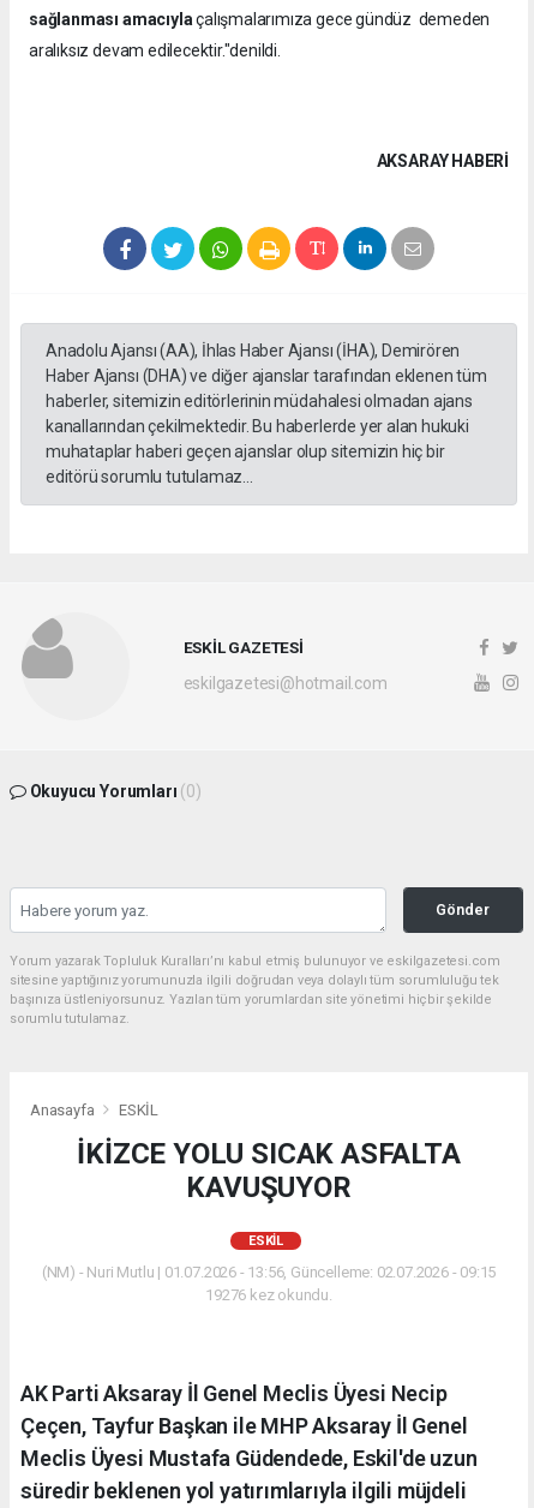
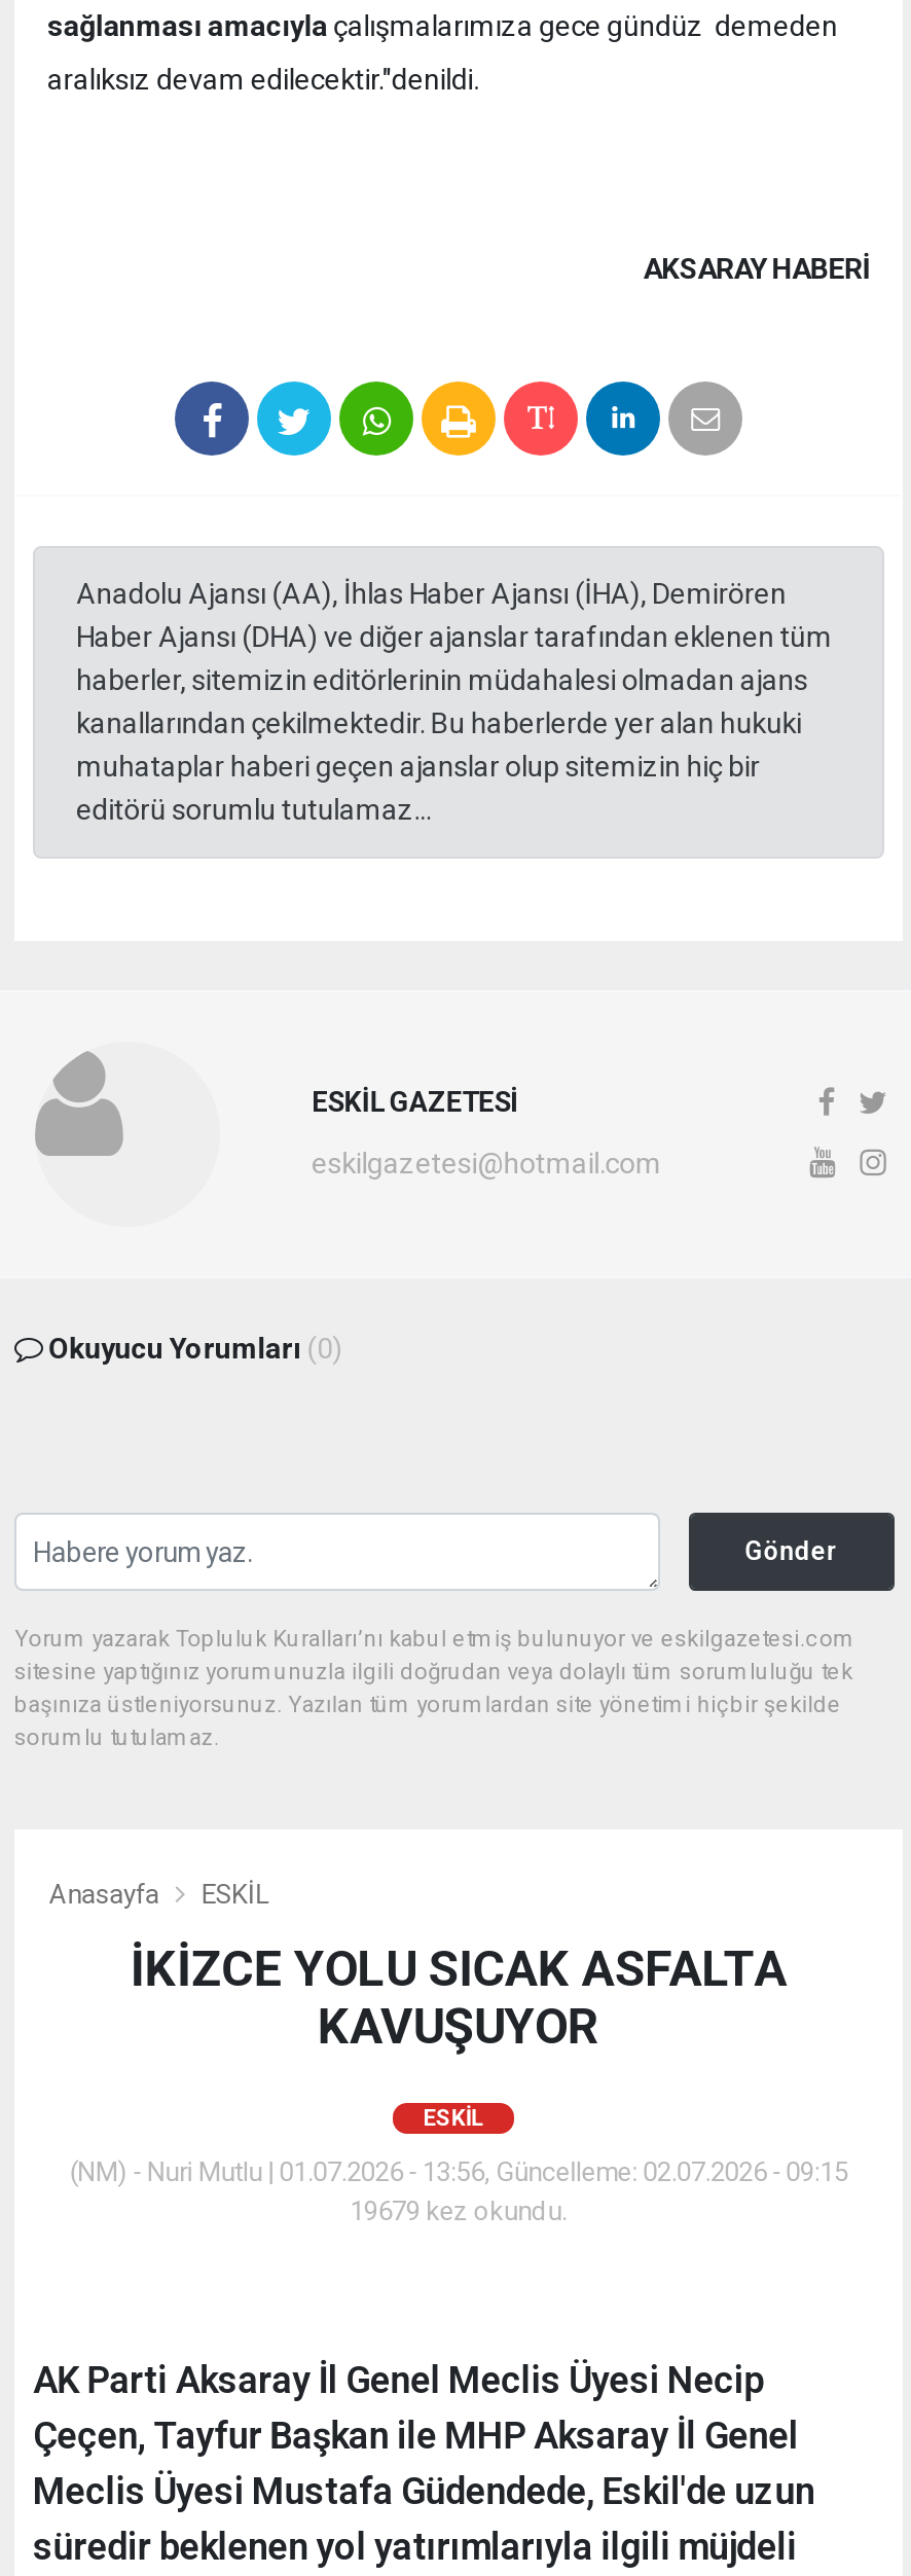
[205,1286,332,1304] 19276 kez okundu. -> [350,2196,567,2227] 19679 kez okundu.

